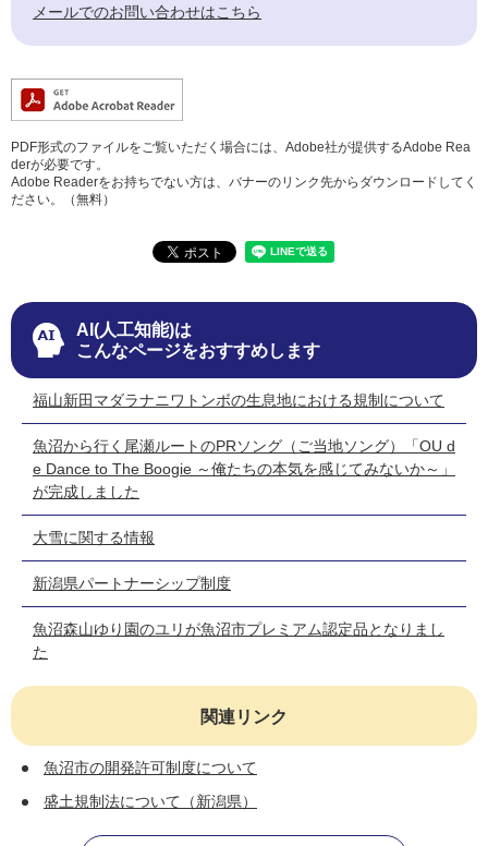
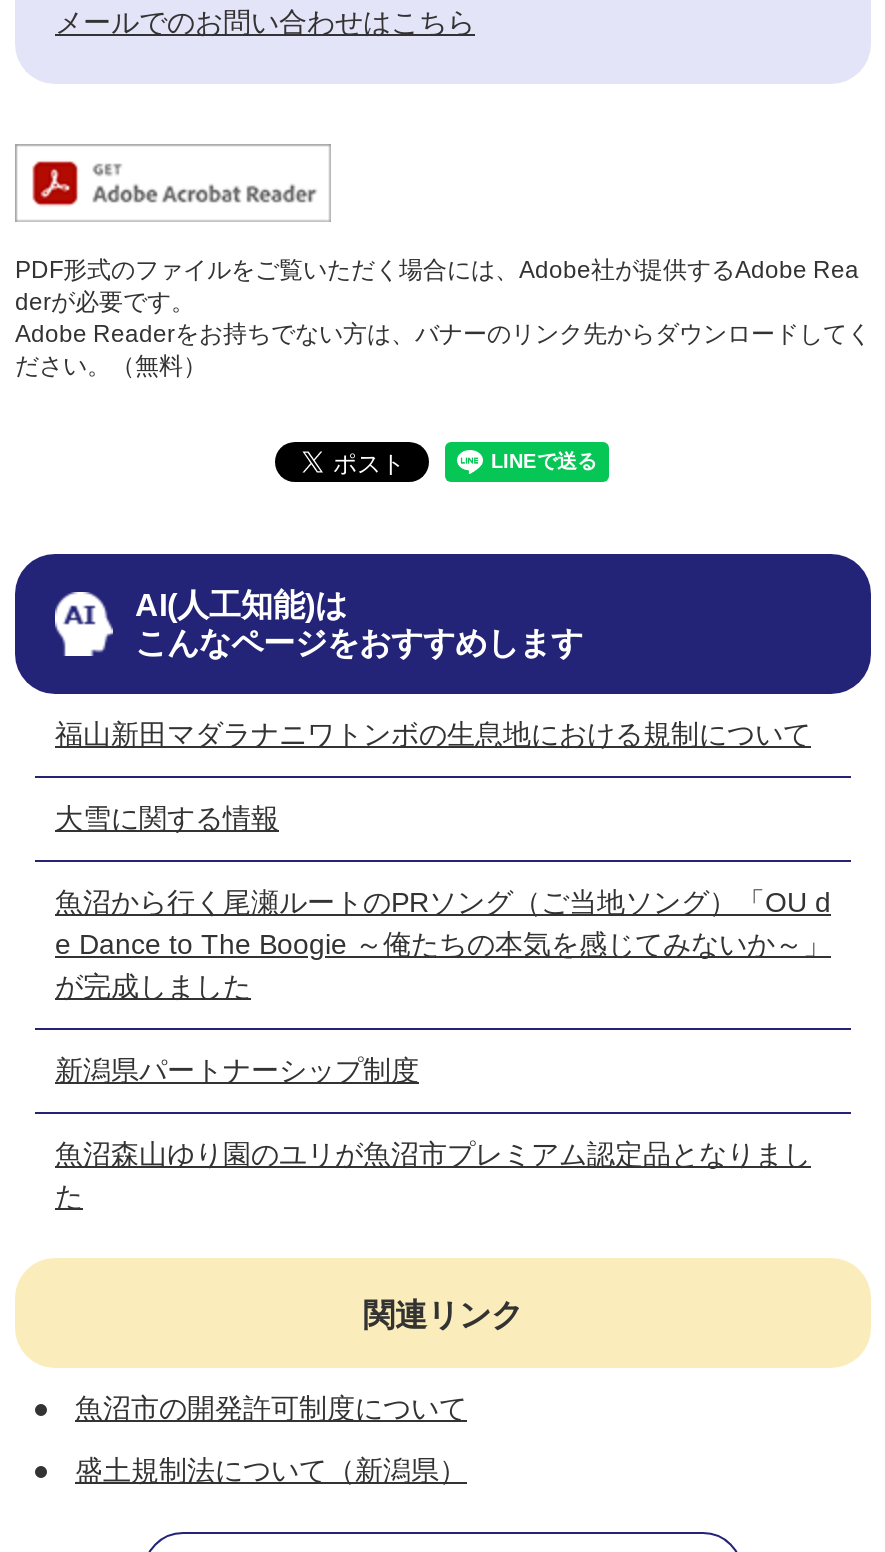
moved [33,460,455,501] -> [55,929,831,1003]: e Dance to The Boogie ～俺たちの本気を感じてみないか～」 | が完成しました
moved [33,529,155,547] -> [55,803,279,835]: 大雪に関する情報

